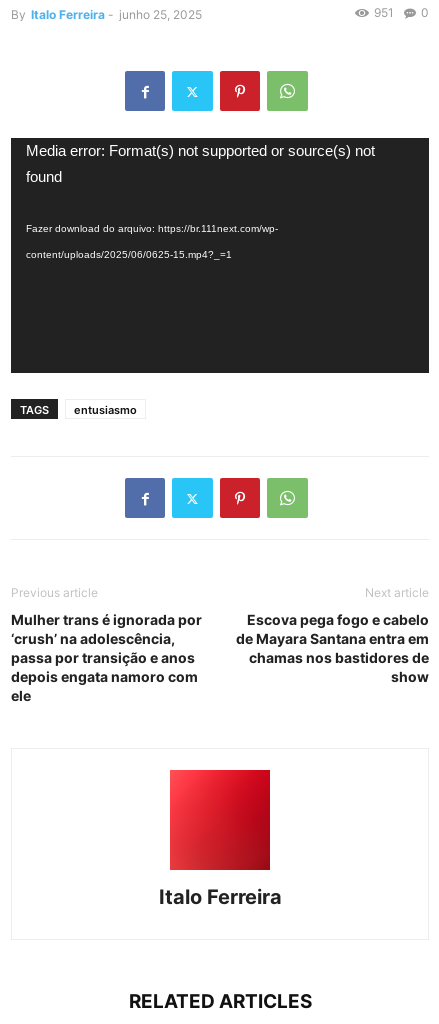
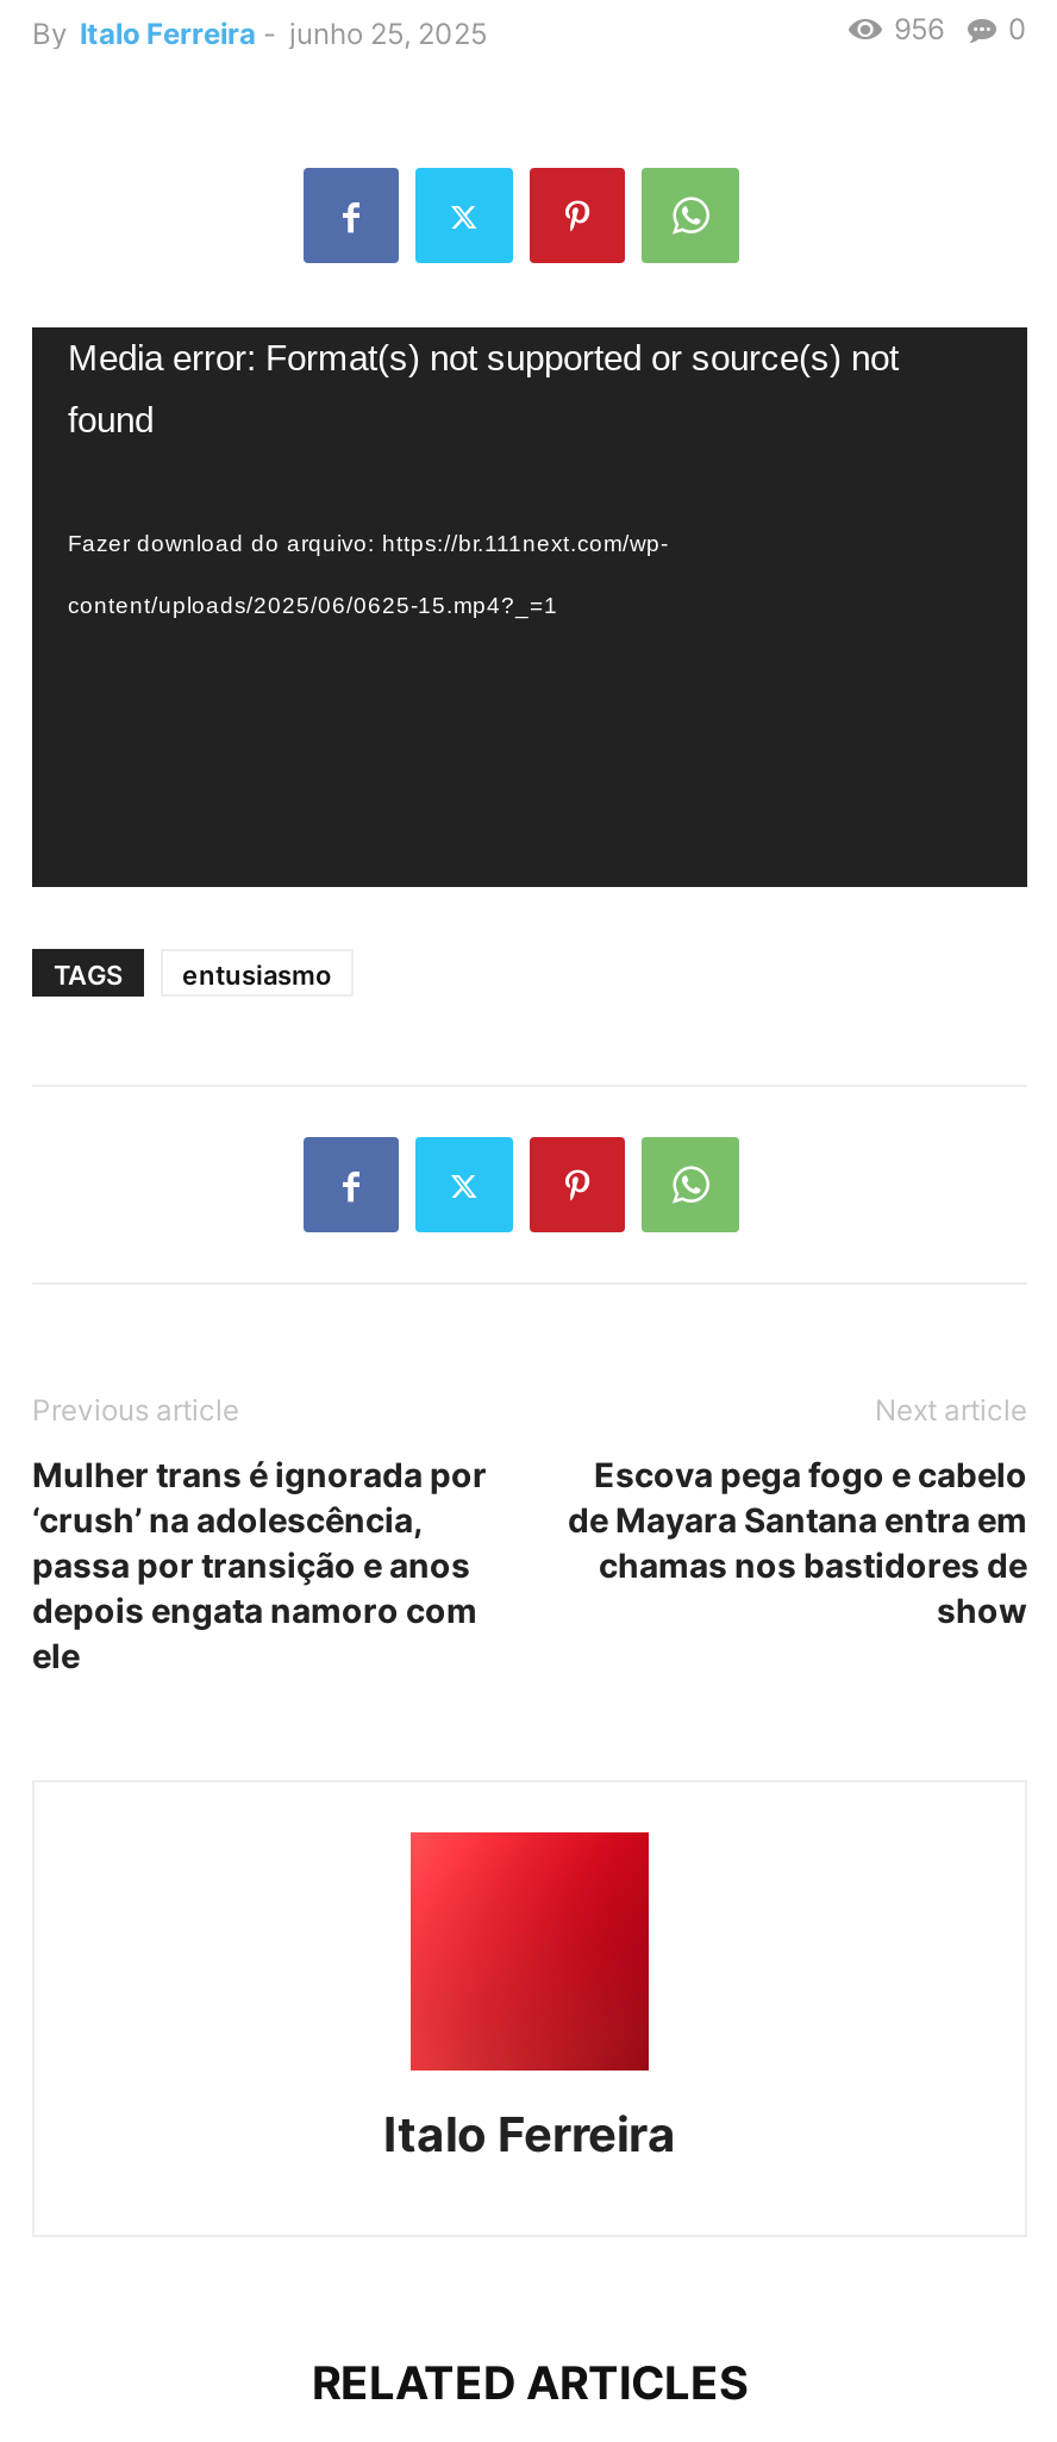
[374,5,429,20] 951 0 -> [894,11,1027,46] 956 0

